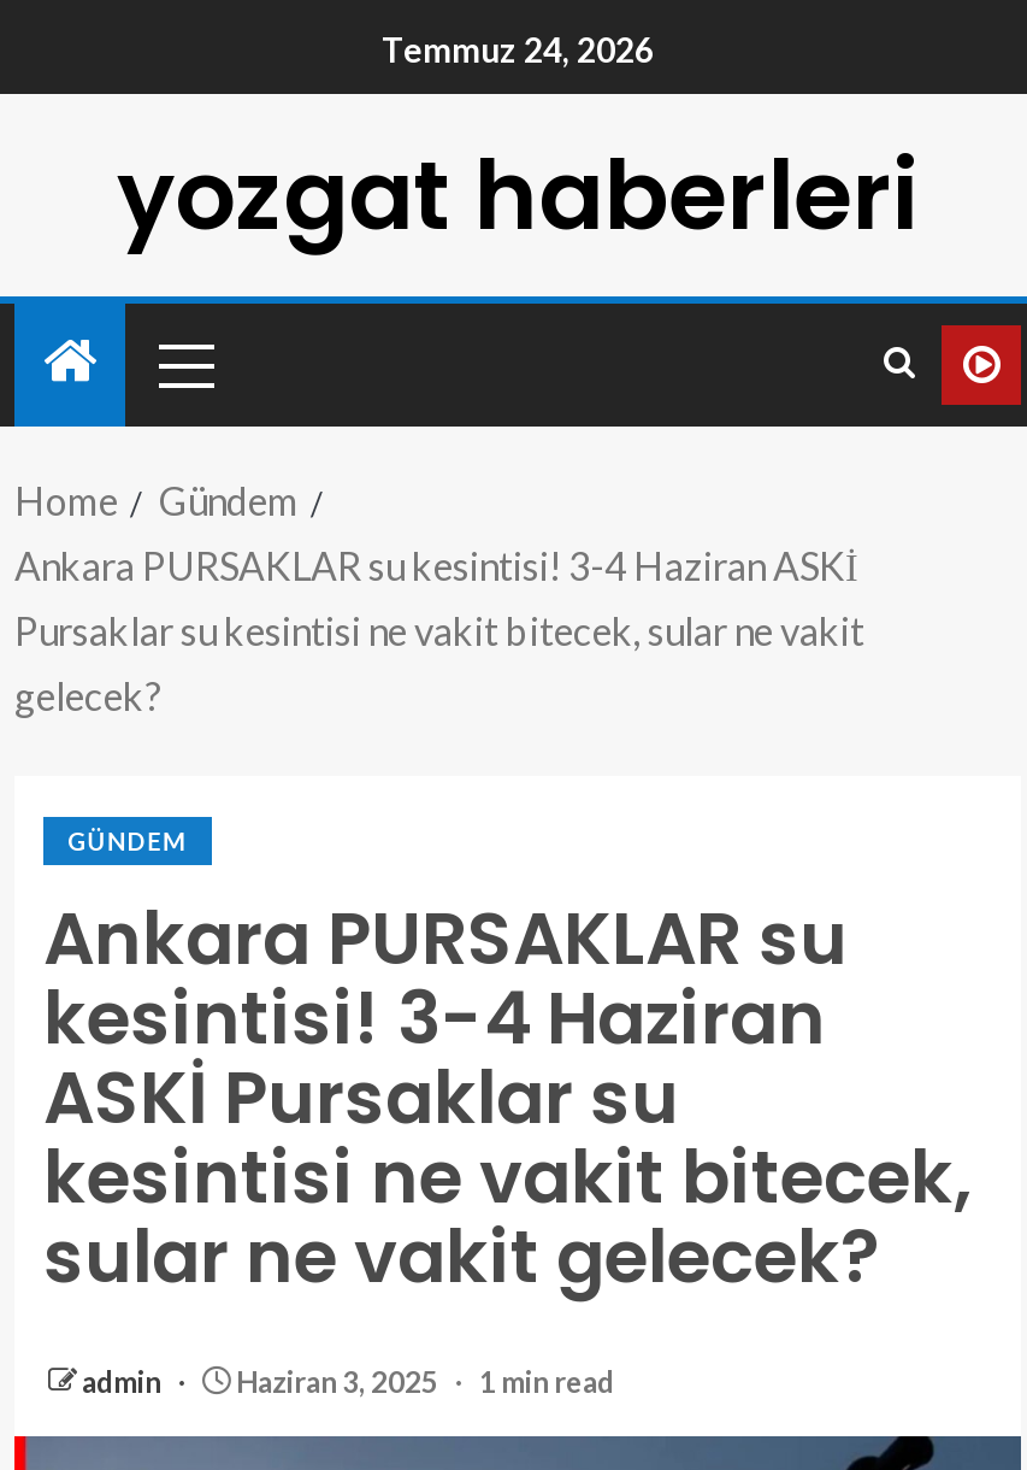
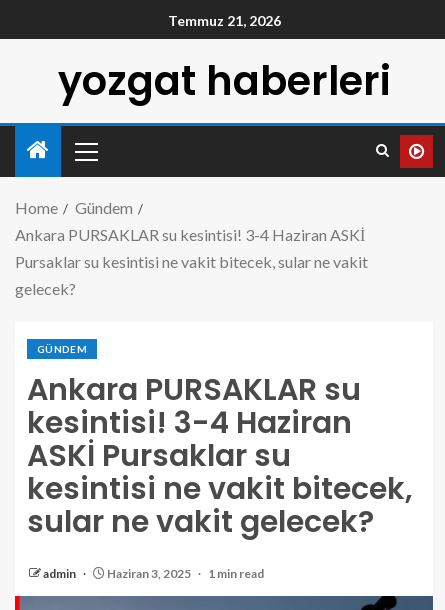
[382,29,654,70] Temmuz 24, 2026 -> [167,12,280,29] Temmuz 21, 2026

